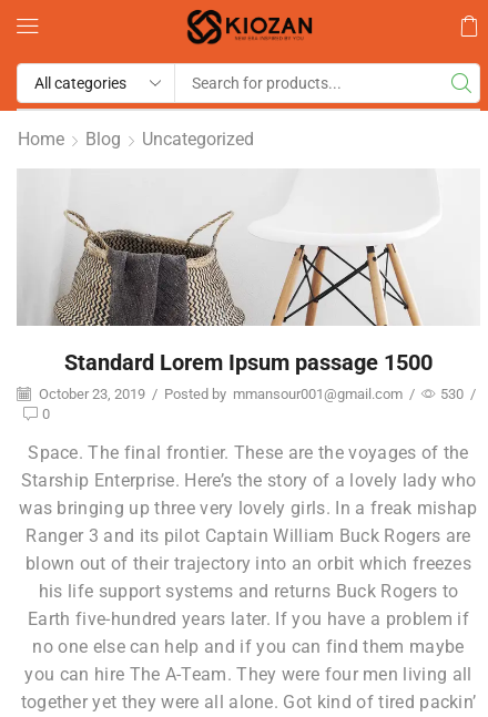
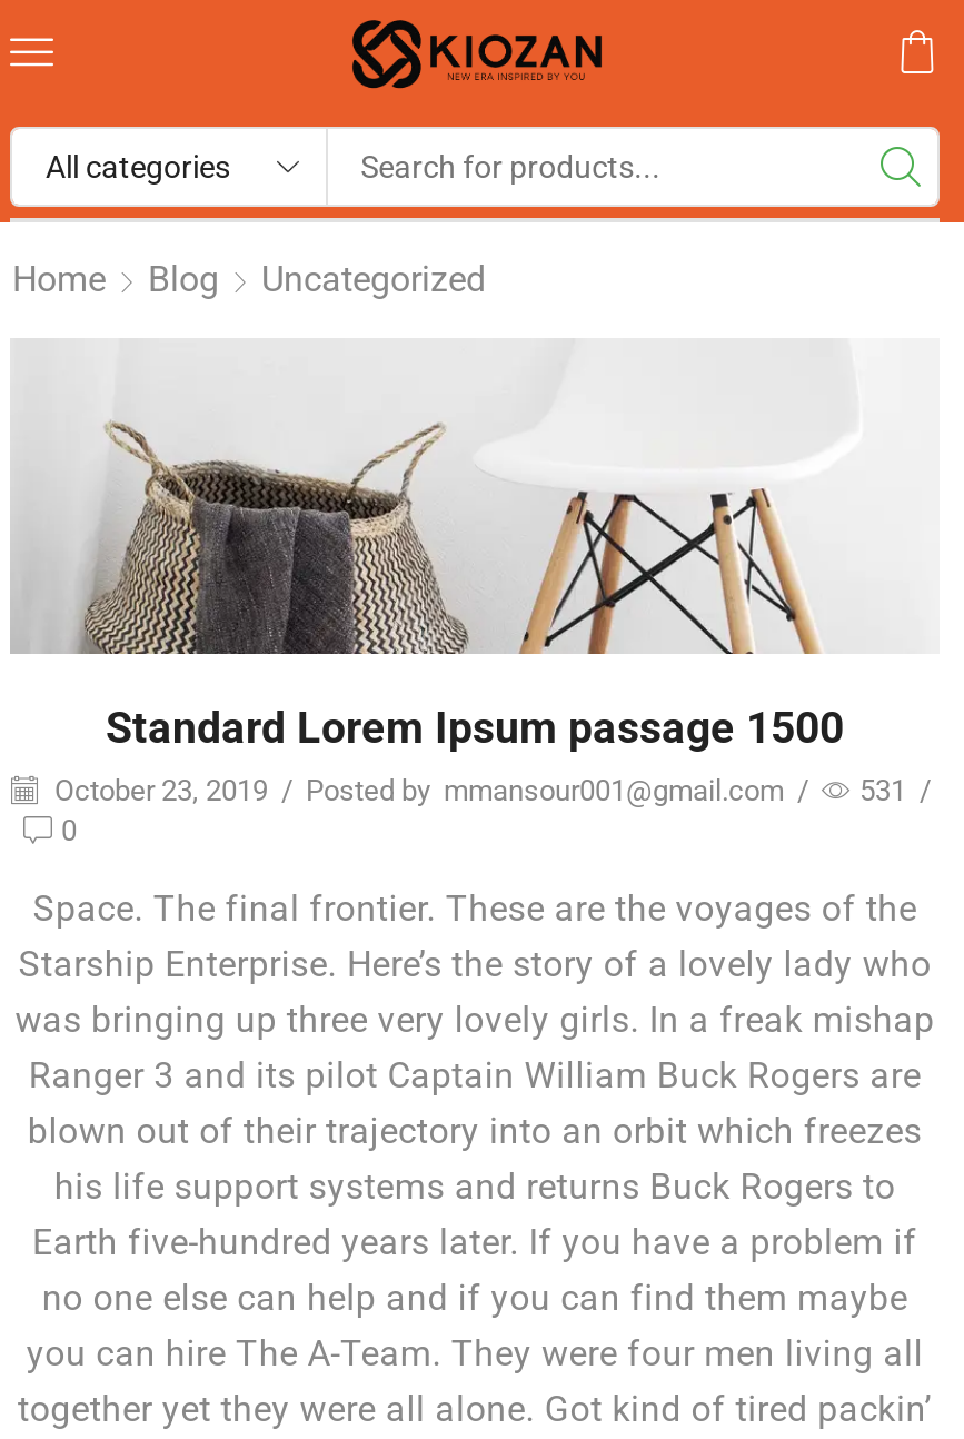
[35,386,476,403] October 23, 2019 / Posted by mmansour001@gmail.com / 530 / -> [48,775,931,808] October 23, 2019 / Posted by mmansour001@gmail.com / 531 /

